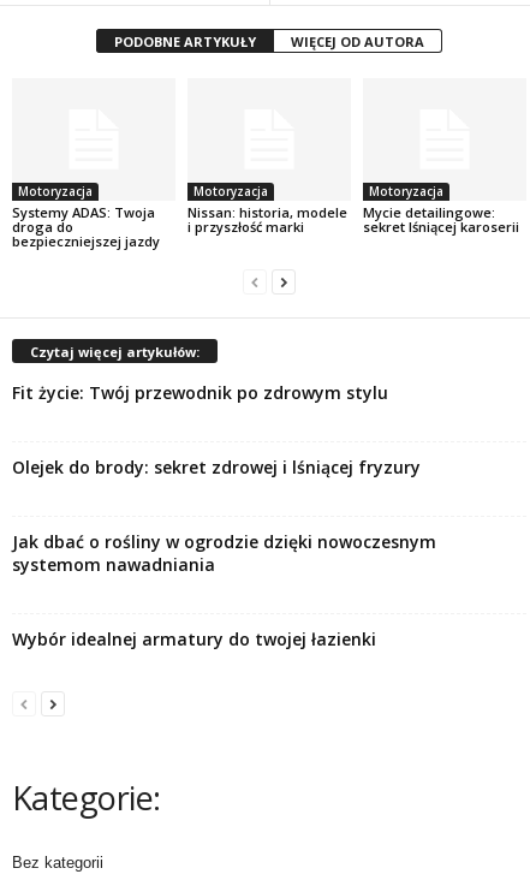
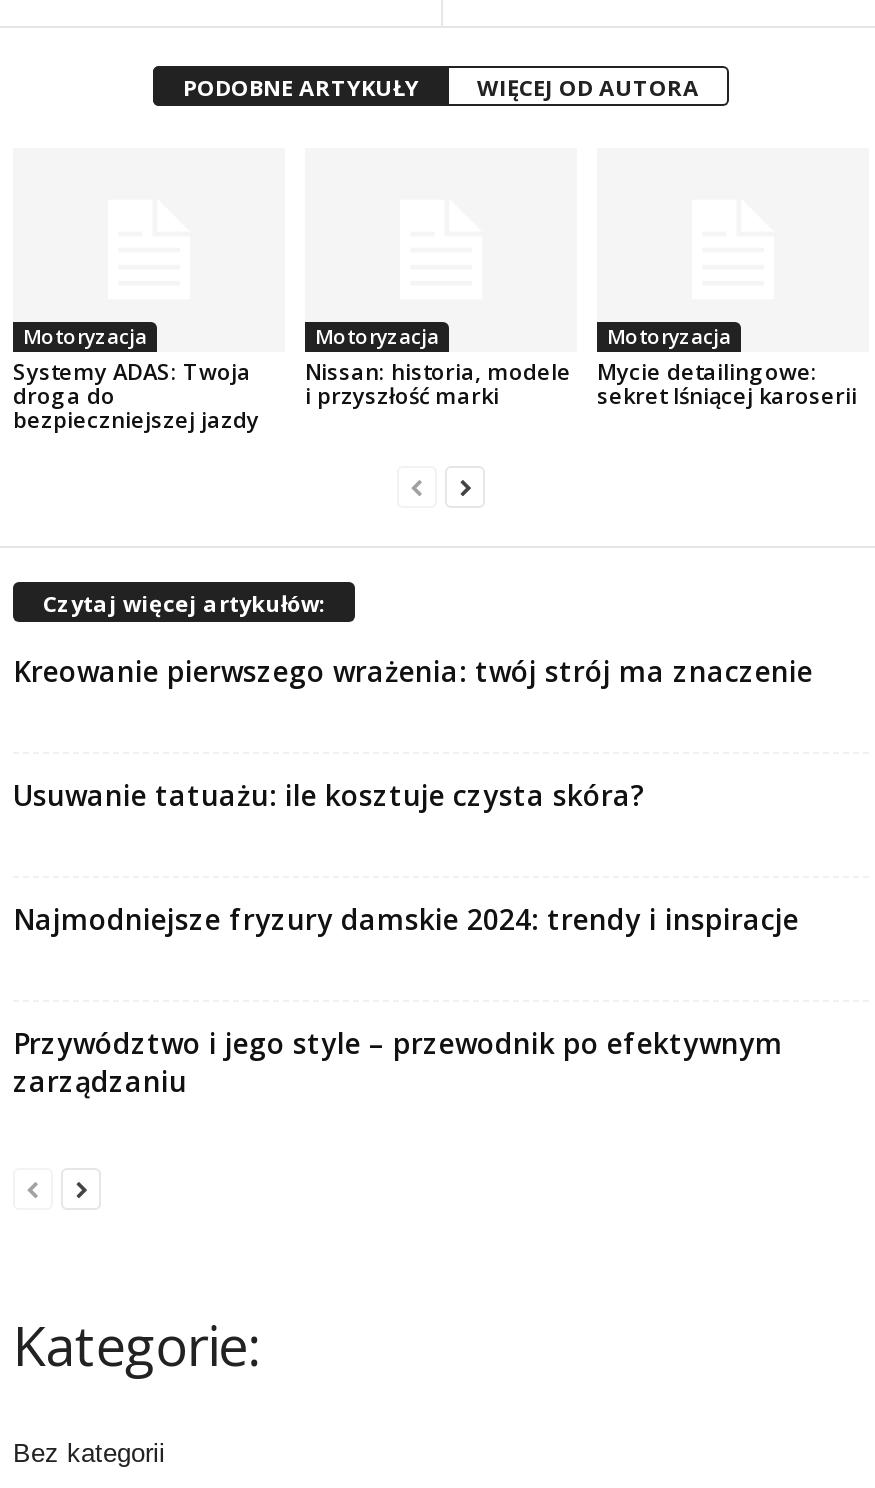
[12,381,388,403] Fit życie: Twój przewodnik po zdrowym stylu -> [13,651,813,689] Kreowanie pierwszego wrażenia: twój strój ma znaczenie
[12,455,421,478] Olejek do brody: sekret zdrowej i lśniącej fryzury -> [13,775,645,813] Usuwanie tatuażu: ile kosztuje czysta skóra?
[12,530,436,575] Jak dbać o rośliny w ogrodzie dzięki nowoczesnym | systemom nawadniania -> [13,899,799,937] Najmodniejsze fryzury damskie 2024: trendy i inspiracje
[12,627,376,650] Wybór idealnej armatury do twojej łazienki -> [13,1023,783,1099] Przywództwo i jego style – przewodnik po efektywnym | zarządzaniu

